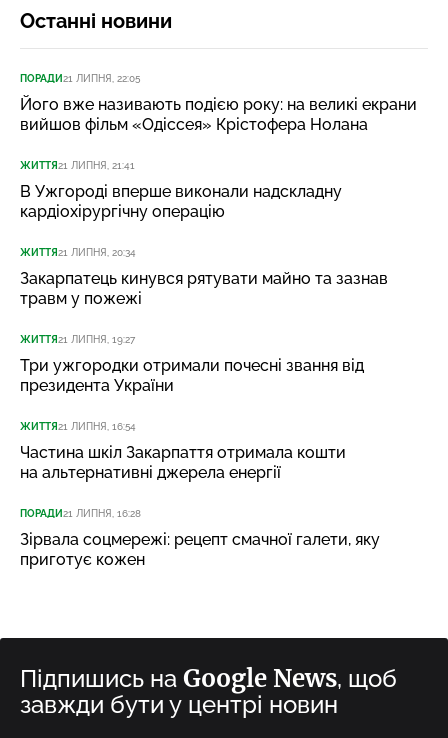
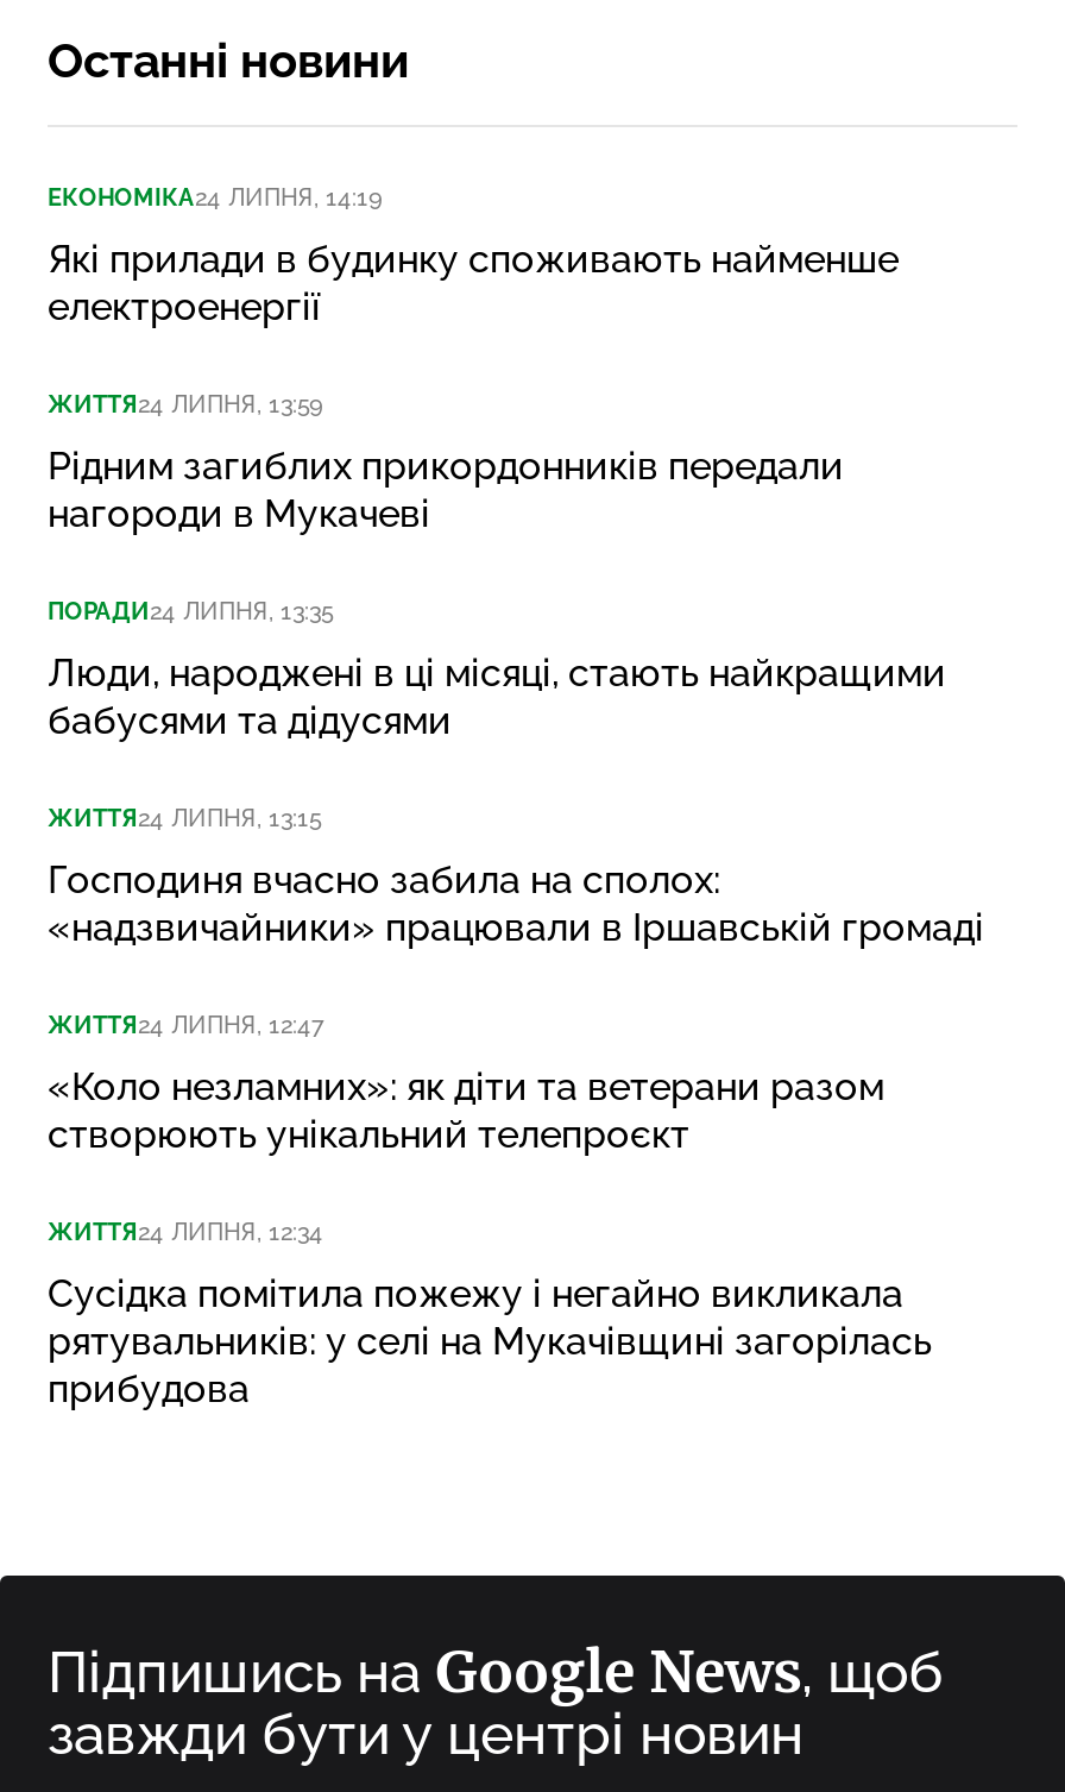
[20,73,140,84] ПОРАДИ21 ЛИПНЯ, 22:05 -> [48,185,383,211] ЕКОНОМІКА24 ЛИПНЯ, 14:19
[20,95,417,134] Його вже називають подією року: на великі екрани | вийшов фільм «Одіссея» Крістофера Нолана -> [48,237,899,330] Які прилади в будинку споживають найменше | електроенергії
[20,160,135,171] ЖИТТЯ21 ЛИПНЯ, 21:41 -> [48,392,323,418] ЖИТТЯ24 ЛИПНЯ, 13:59
[20,182,342,221] В Ужгороді вперше виконали надскладну | кардіохірургічну операцію -> [48,444,844,537] Рідним загиблих прикордонників передали | нагороди в Мукачеві
[20,247,136,258] ЖИТТЯ21 ЛИПНЯ, 20:34 -> [48,598,333,624] ПОРАДИ24 ЛИПНЯ, 13:35
[20,269,388,308] Закарпатець кинувся рятувати майно та зазнав | травм у пожежі -> [48,650,946,743] Люди, народжені в ці місяці, стають найкращими | бабусями та дідусями
[20,334,135,345] ЖИТТЯ21 ЛИПНЯ, 19:27 -> [48,805,321,831] ЖИТТЯ24 ЛИПНЯ, 13:15
[20,356,364,395] Три ужгородки отримали почесні звання від | президента України -> [48,857,984,950] Господиня вчасно забила на сполох: | «надзвичайники» працювали в Іршавській громаді
[20,421,136,432] ЖИТТЯ21 ЛИПНЯ, 16:54 -> [48,1011,323,1037] ЖИТТЯ24 ЛИПНЯ, 12:47
[20,443,346,482] Частина шкіл Закарпаття отримала кошти | на альтернативні джерела енергії -> [48,1064,884,1156] «Коло незламних»: як діти та ветерани разом | створюють унікальний телепроєкт
[20,508,141,519] ПОРАДИ21 ЛИПНЯ, 16:28 -> [48,1218,323,1244] ЖИТТЯ24 ЛИПНЯ, 12:34
[20,530,380,569] Зірвала соцмережі: рецепт смачної галети, яку | приготує кожен -> [48,1270,932,1411] Сусідка помітила пожежу і негайно викликала | рятувальників: у селі на Мукачівщині загорілась | прибудова

